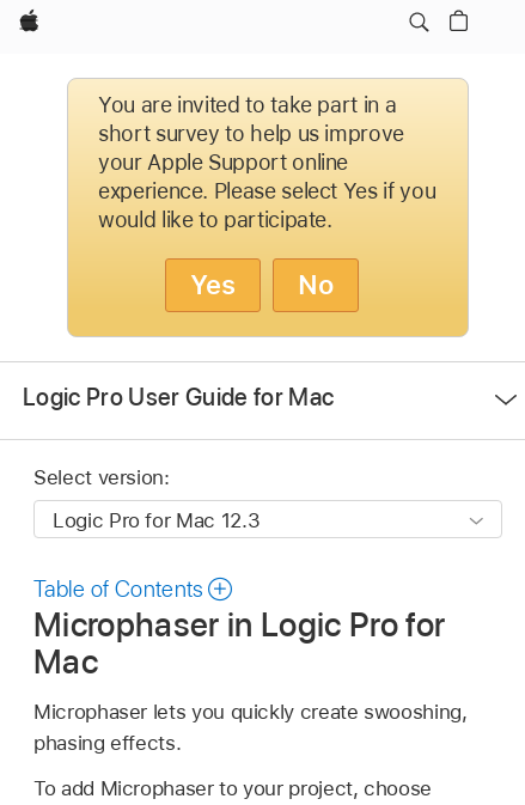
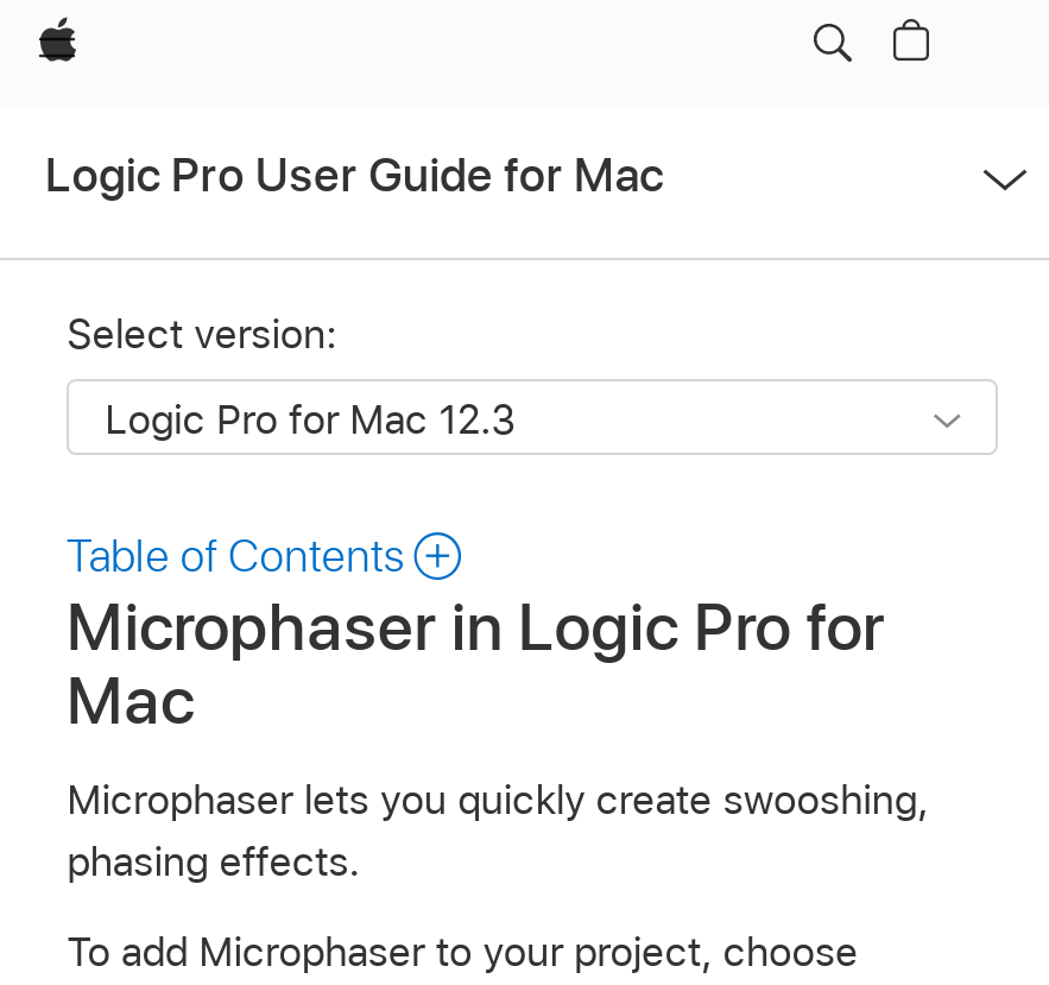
[67,78,469,337] [image] | You are invited to take part in a | short survey to help us improve | your Apple Support online | experience. Please select Yes if you | would like to participate. | Yes | No -> none

